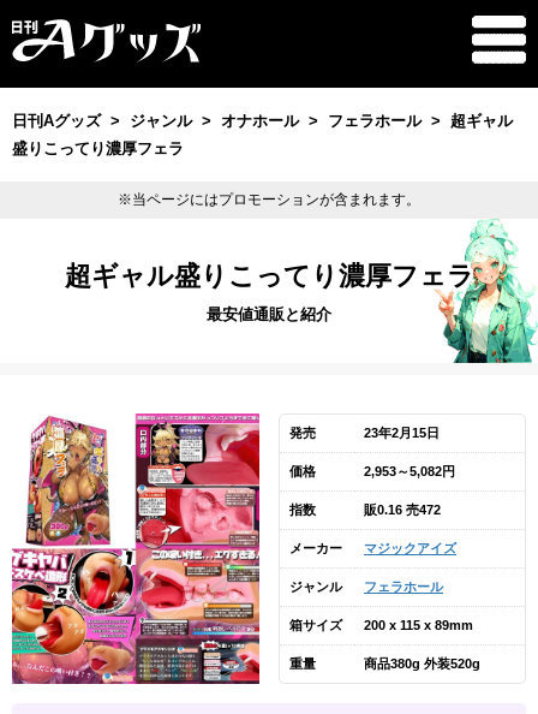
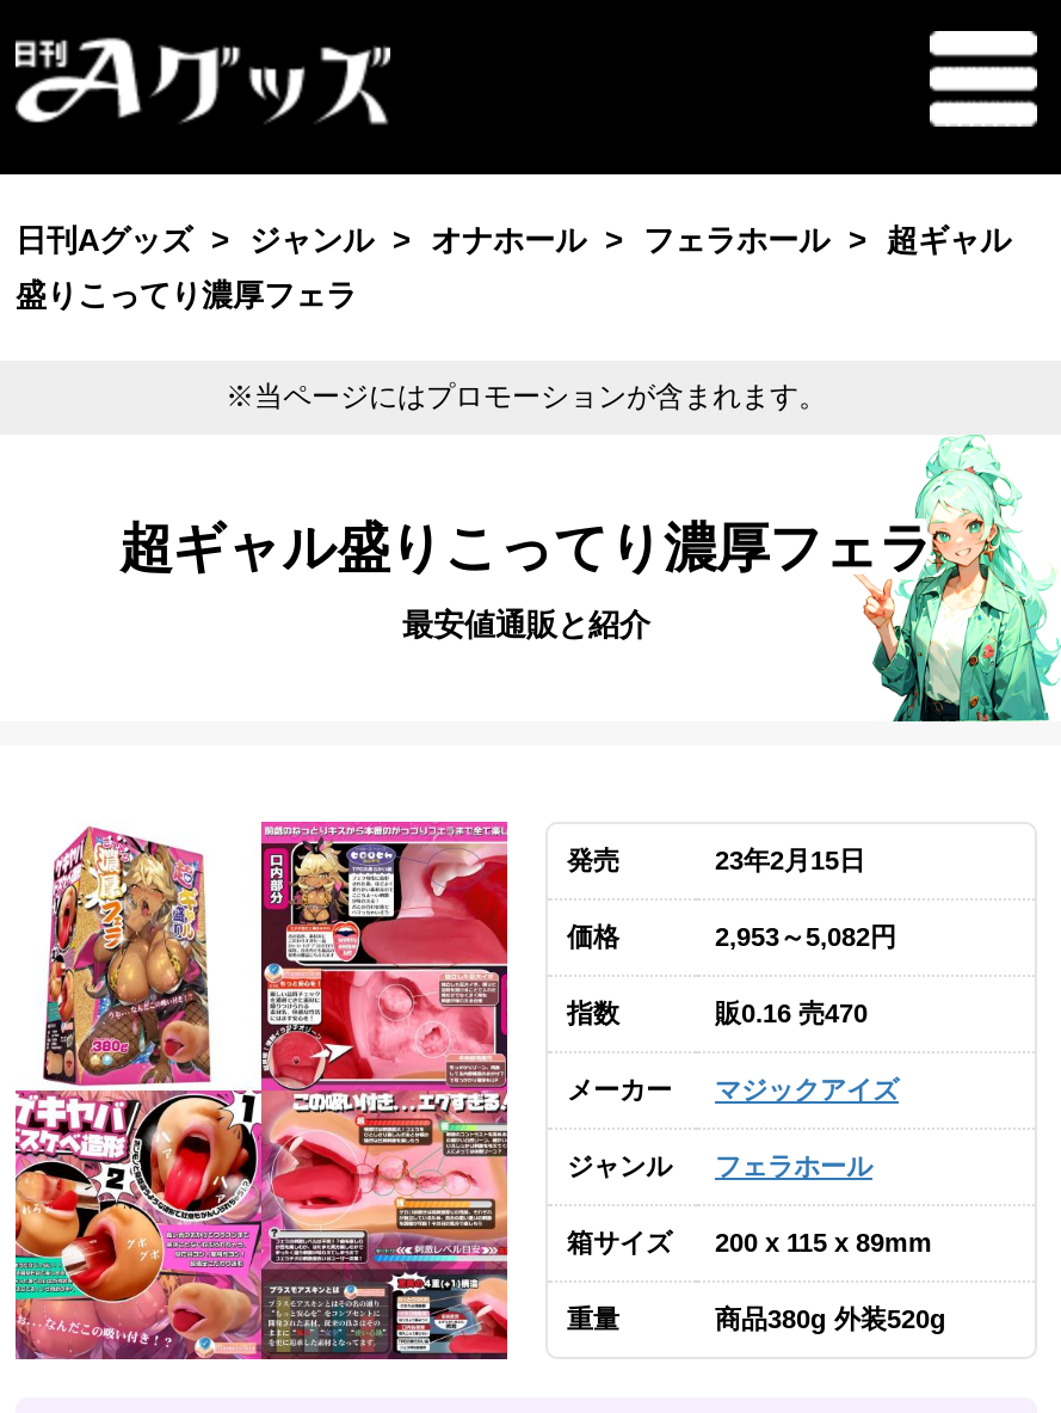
[364,502,441,517] 販0.16 売472 -> [715,999,868,1027] 販0.16 売470

